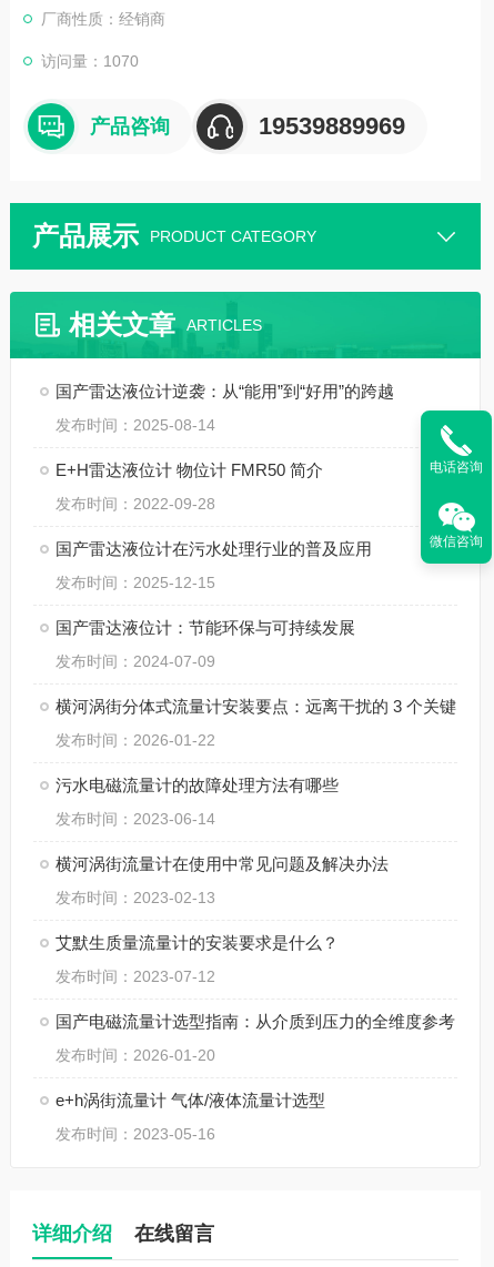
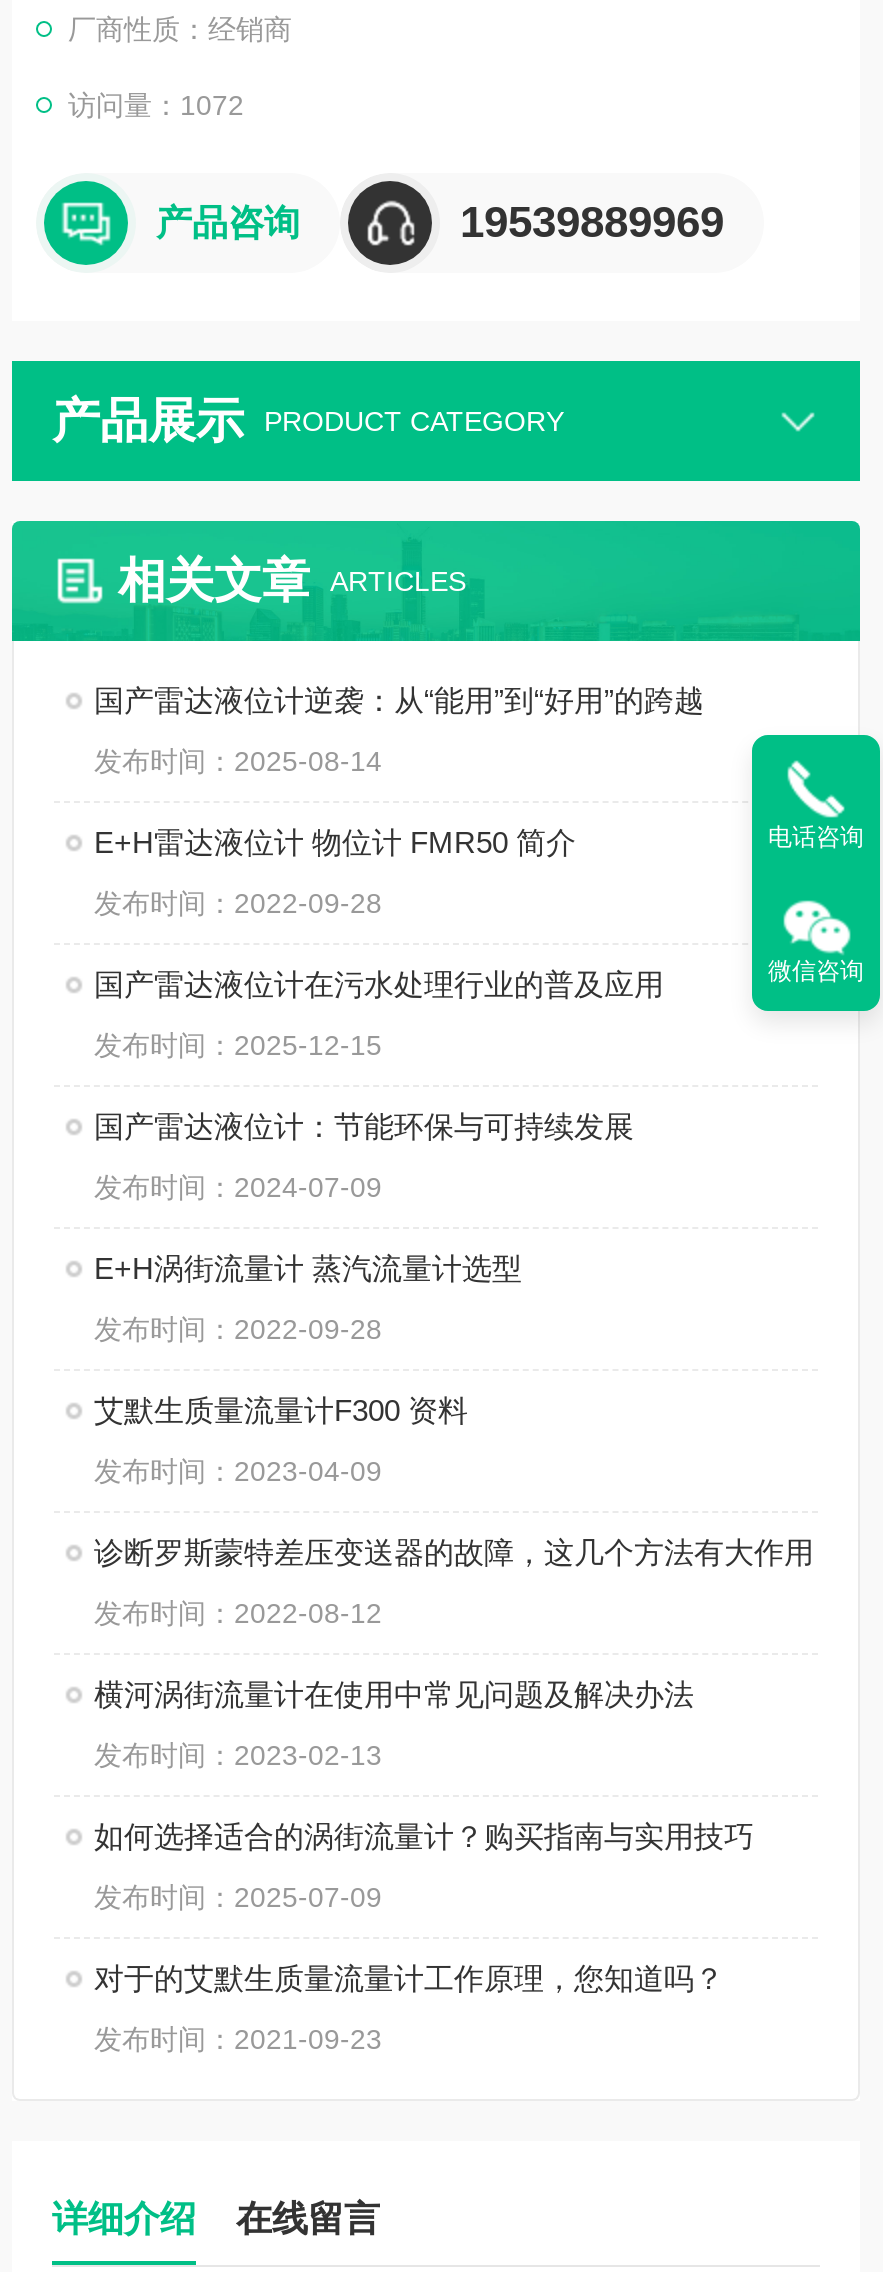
[41,52,139,70] 访问量：1070 -> [68,89,244,121] 访问量：1072
[56,697,456,828] 横河涡街分体式流量计安装要点：远离干扰的 3 个关键 | 发布时间：2026-01-22 | 污水电磁流量计的故障处理方法有哪些 | 发布时间：2023-06-14 -> [94,1251,814,1629] E+H涡街流量计 蒸汽流量计选型 | 发布时间：2022-09-28 | 艾默生质量流量计F300 资料 | 发布时间：2023-04-09 | 诊断罗斯蒙特差压变送器的故障，这几个方法有大作用 | 发布时间：2022-08-12
moved [56,854,389,906] -> [94,1677,694,1771]: 横河涡街流量计在使用中常见问题及解决办法 | 发布时间：2023-02-13
[56,933,455,1143] 艾默生质量流量计的安装要求是什么？ | 发布时间：2023-07-12 | 国产电磁流量计选型指南：从介质到压力的全维度参考 | 发布时间：2026-01-20 | e+h涡街流量计 气体/液体流量计选型 | 发布时间：2023-05-16 -> [94,1819,754,2055] 如何选择适合的涡街流量计？购买指南与实用技巧 | 发布时间：2025-07-09 | 对于的艾默生质量流量计工作原理，您知道吗？ | 发布时间：2021-09-23

